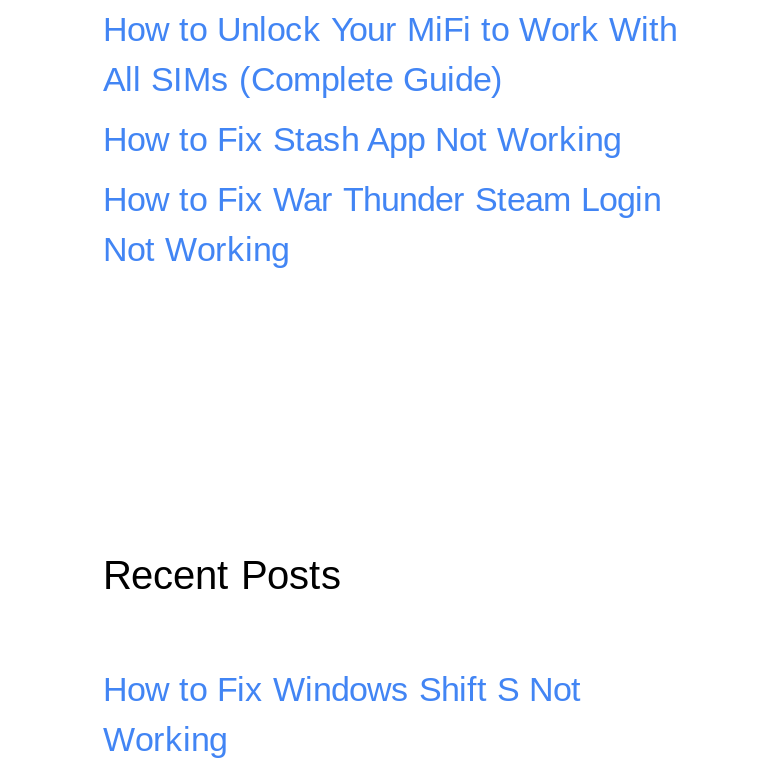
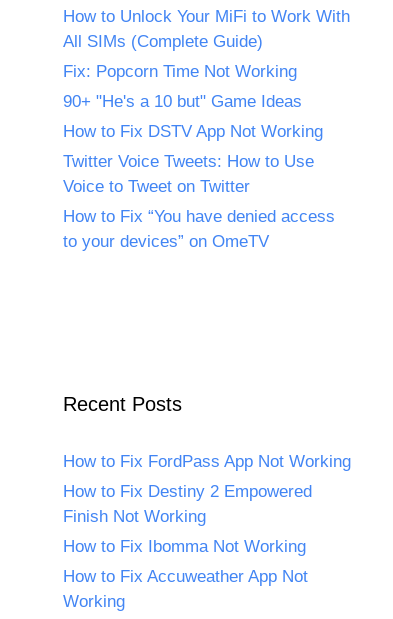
[103,120,661,268] How to Fix Stash App Not Working | How to Fix War Thunder Steam Login | Not Working -> [63,62,335,251] Fix: Popcorn Time Not Working | 90+ "He's a 10 but" Game Ideas | How to Fix DSTV App Not Working | Twitter Voice Tweets: How to Use | Voice to Tweet on Twitter | How to Fix “You have denied access | to your devices” on OmeTV
[103,670,581,708] How to Fix Windows Shift S Not -> [63,452,351,586] How to Fix FordPass App Not Working | How to Fix Destiny 2 Empowered | Finish Not Working | How to Fix Ibomma Not Working | How to Fix Accuweather App Not

